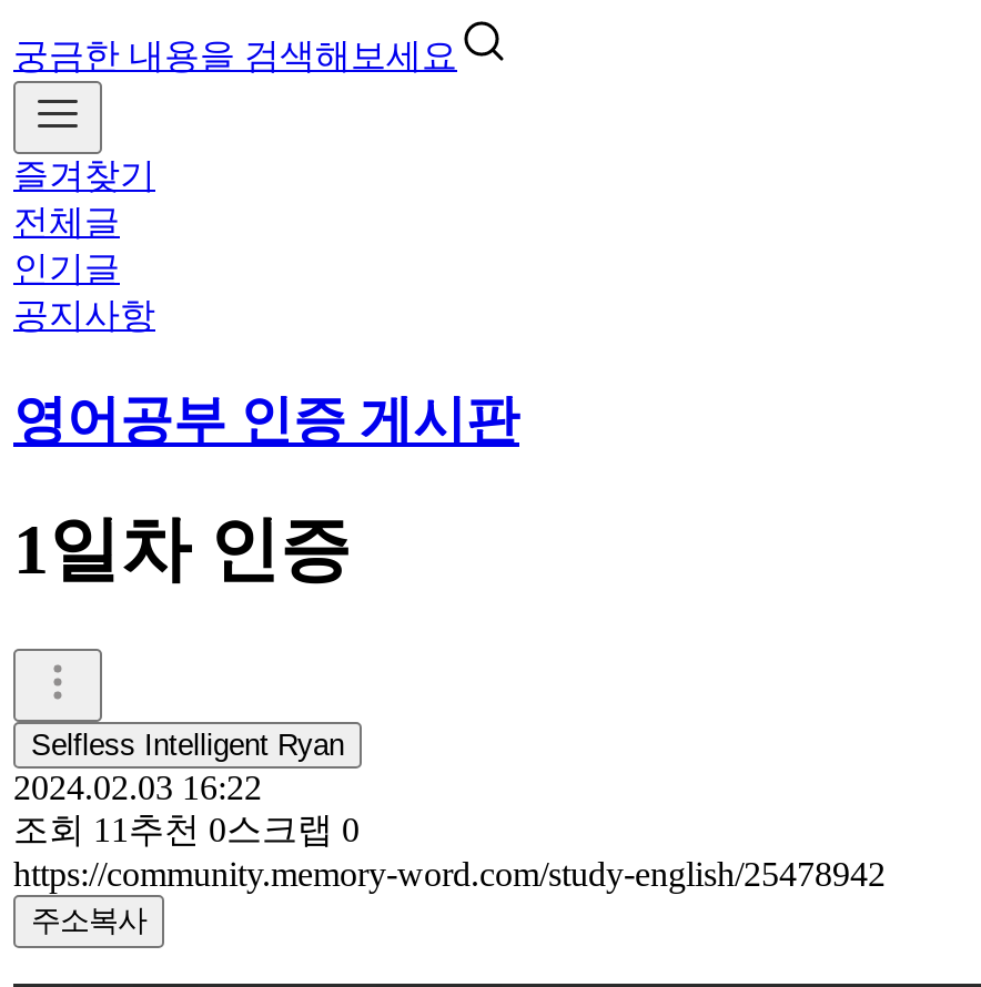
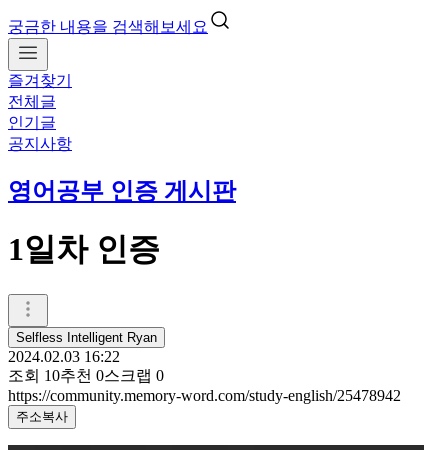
[13,810,360,848] 조회 11 추천 0스크랩 0 -> [8,367,164,384] 조회 10 추천 0스크랩 0

